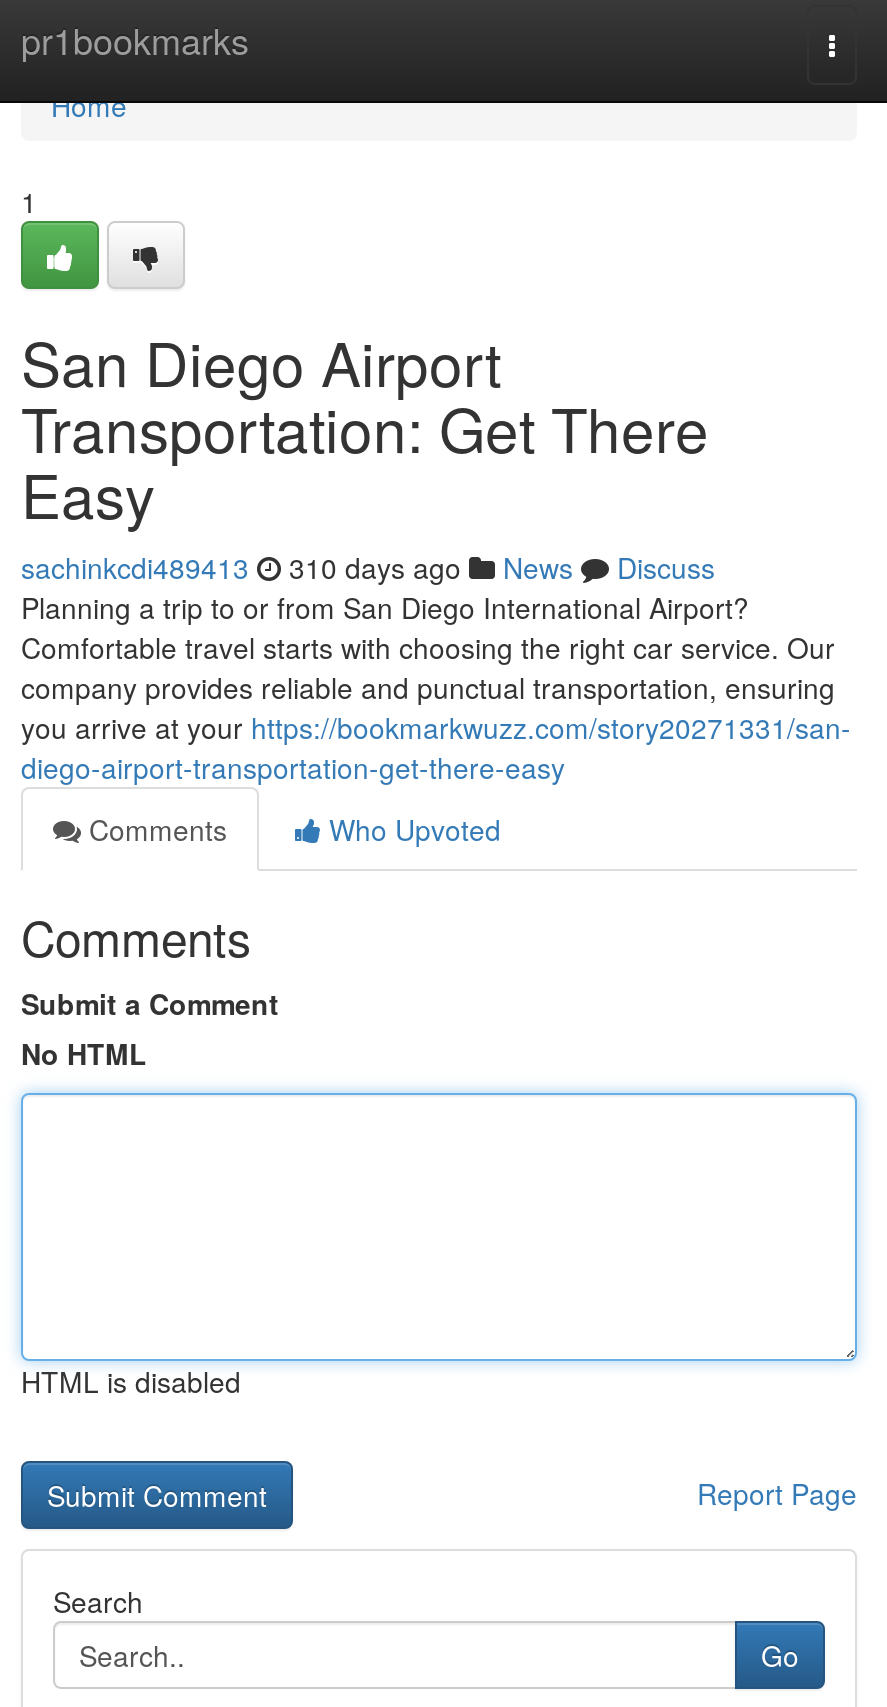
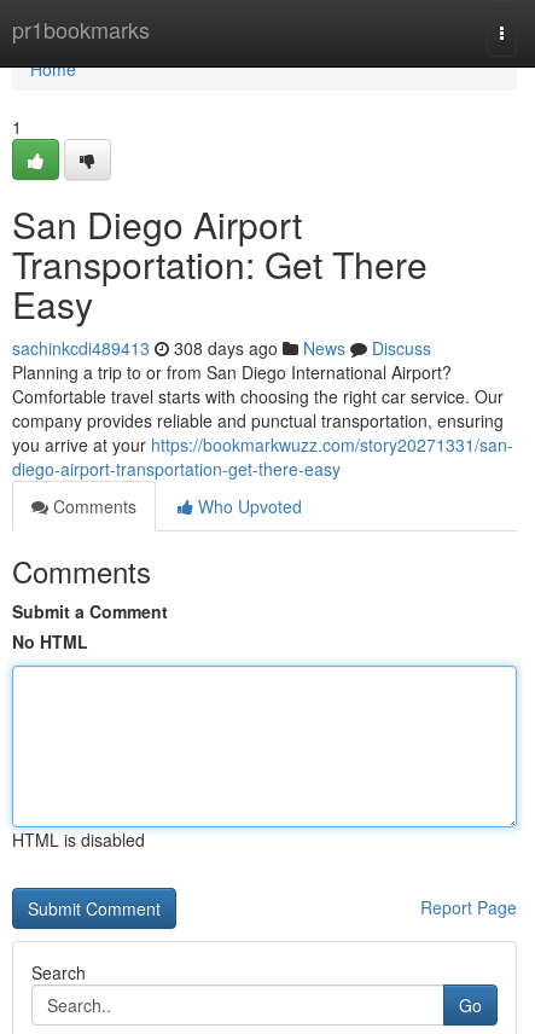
[21,547,715,587] sachinkcdi489413 310 days ago News Discuss -> [12,336,431,360] sachinkcdi489413 308 days ago News Discuss

